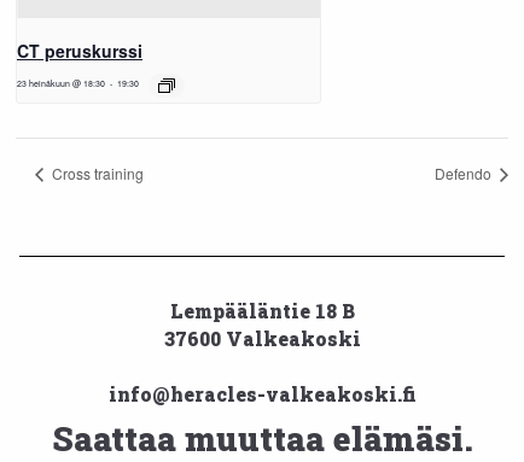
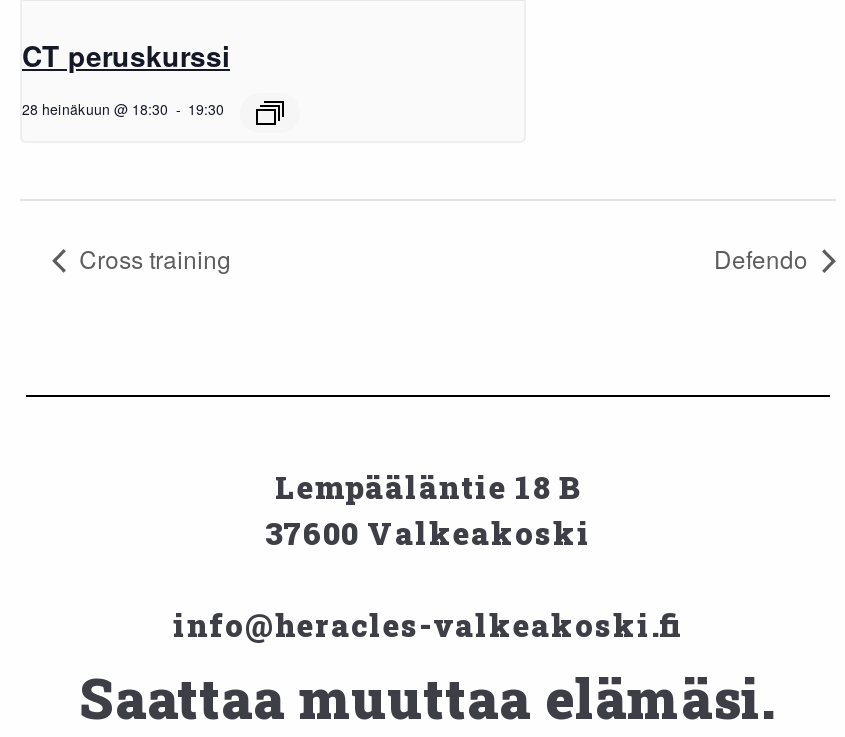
[17,77,139,89] 23 heinäkuun @ 18:30 19:30 -> [22,99,224,119] 28 heinäkuun @ 18:30 19:30

